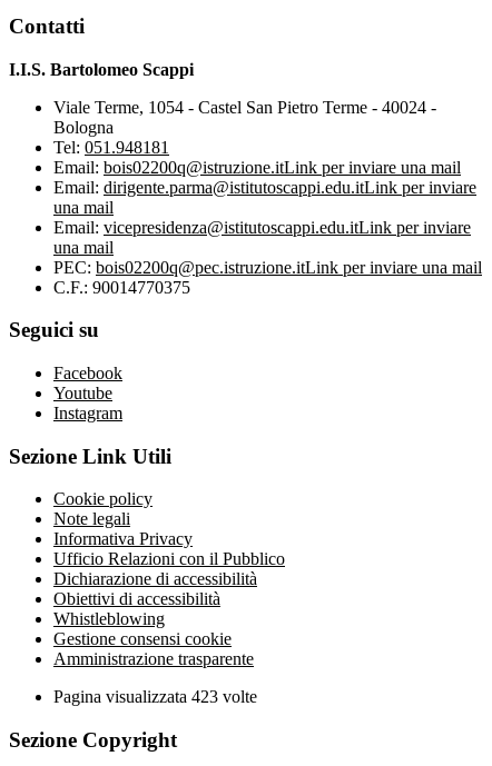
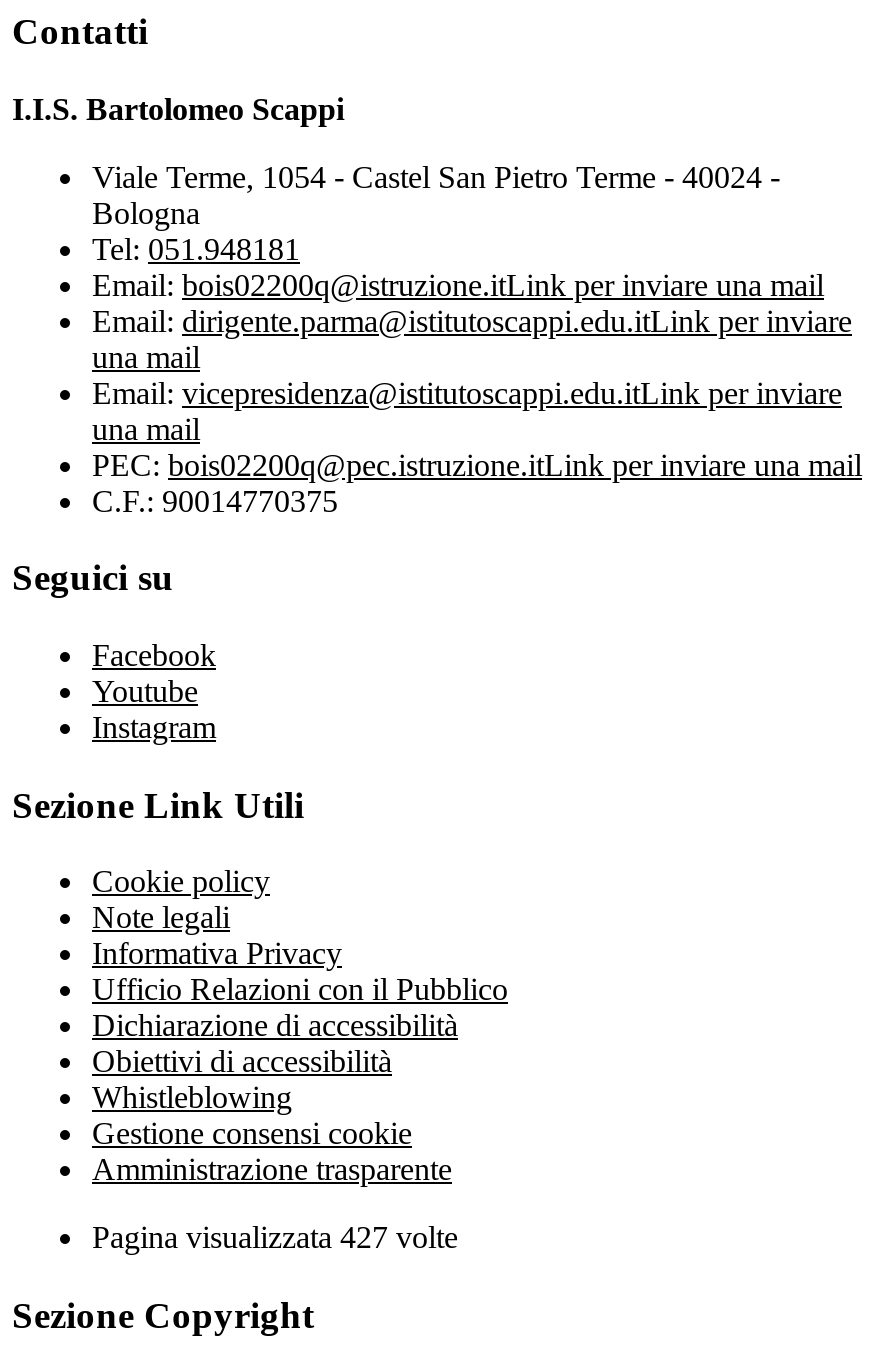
[53,688,257,706] Pagina visualizzata 423 volte -> [92,1221,458,1255] Pagina visualizzata 427 volte

